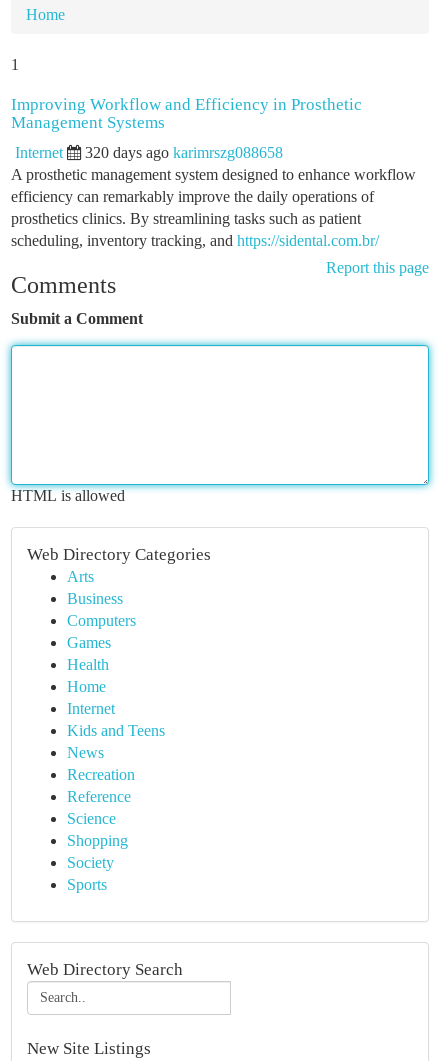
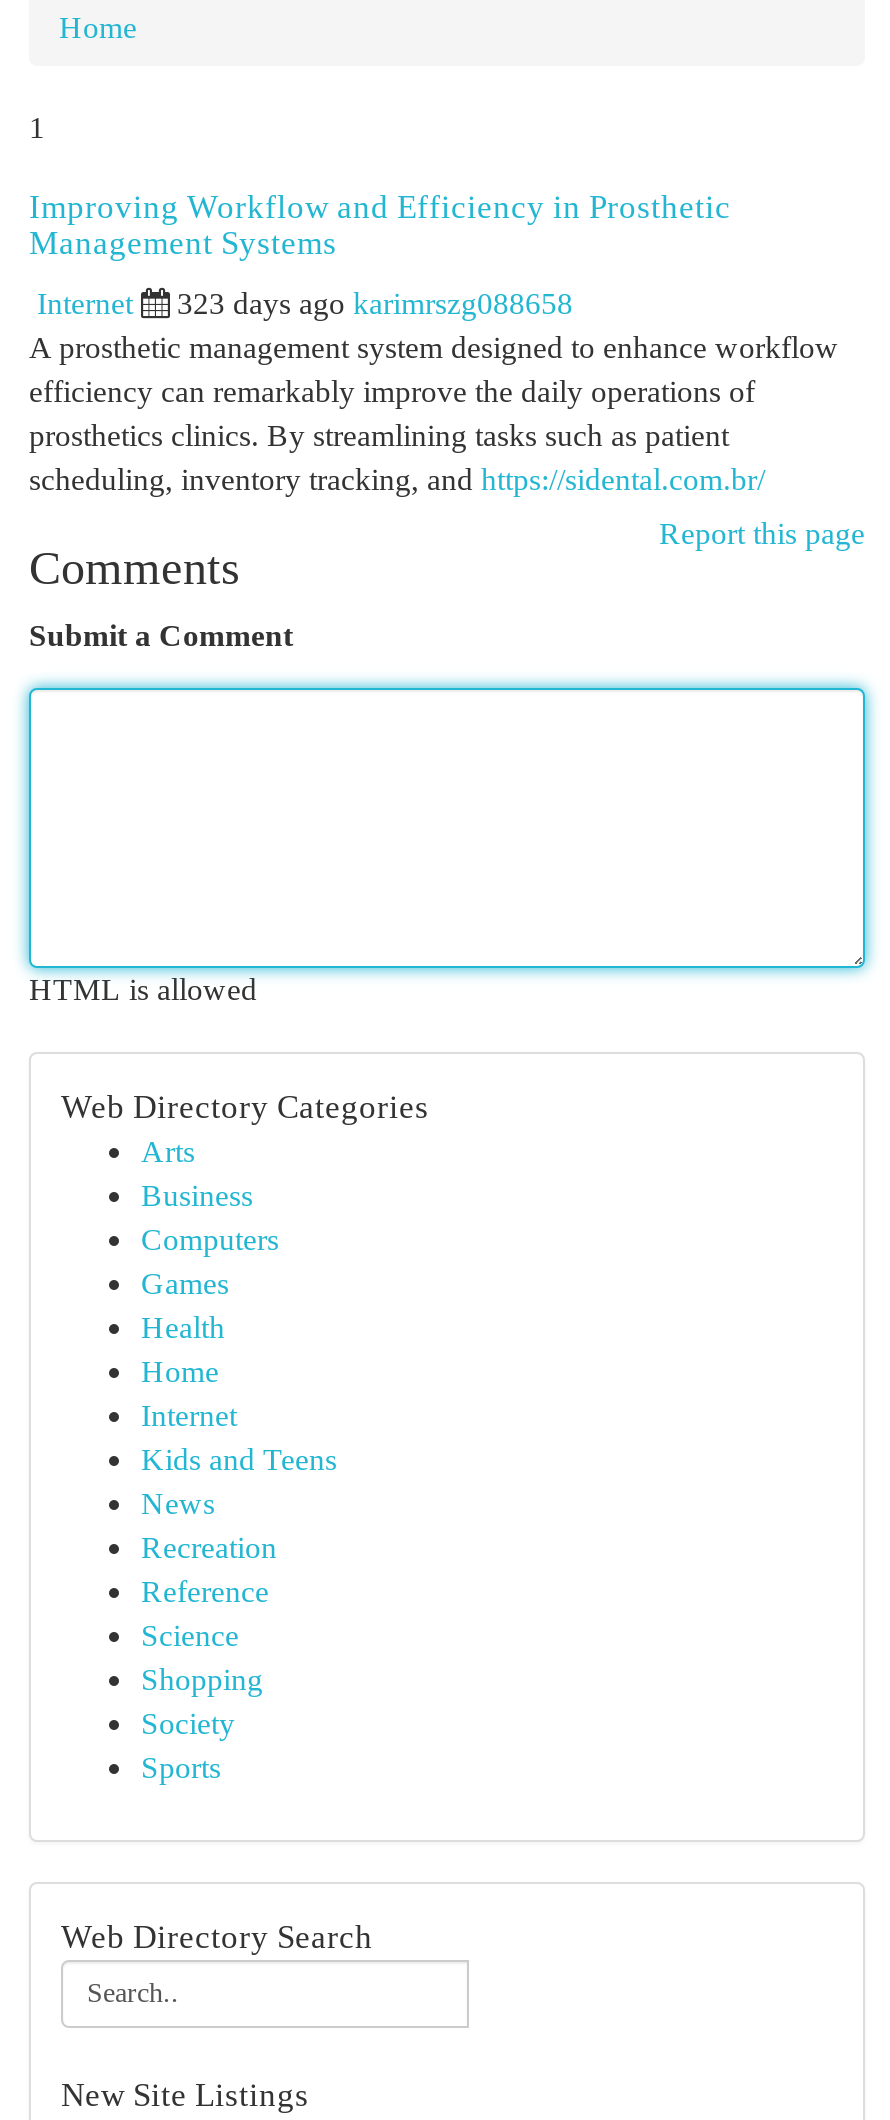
[85,144,283,161] 320 days ago karimrszg088658 -> [177,286,573,320] 323 days ago karimrszg088658

